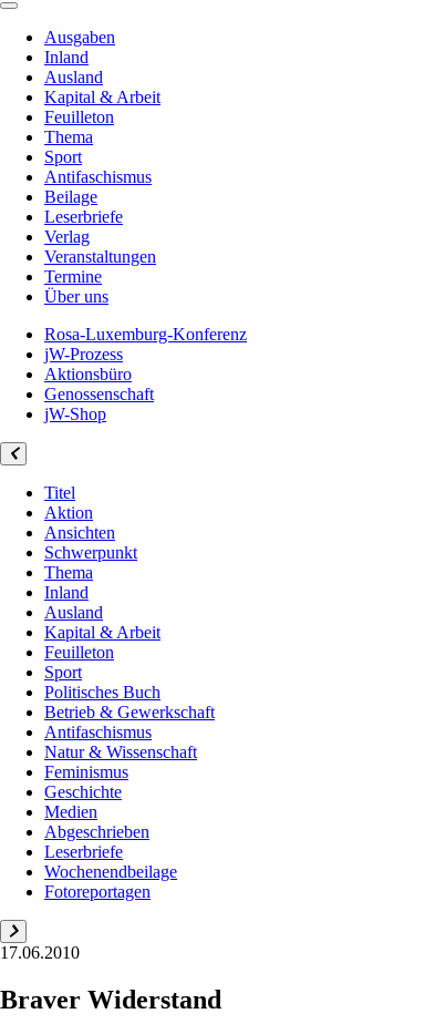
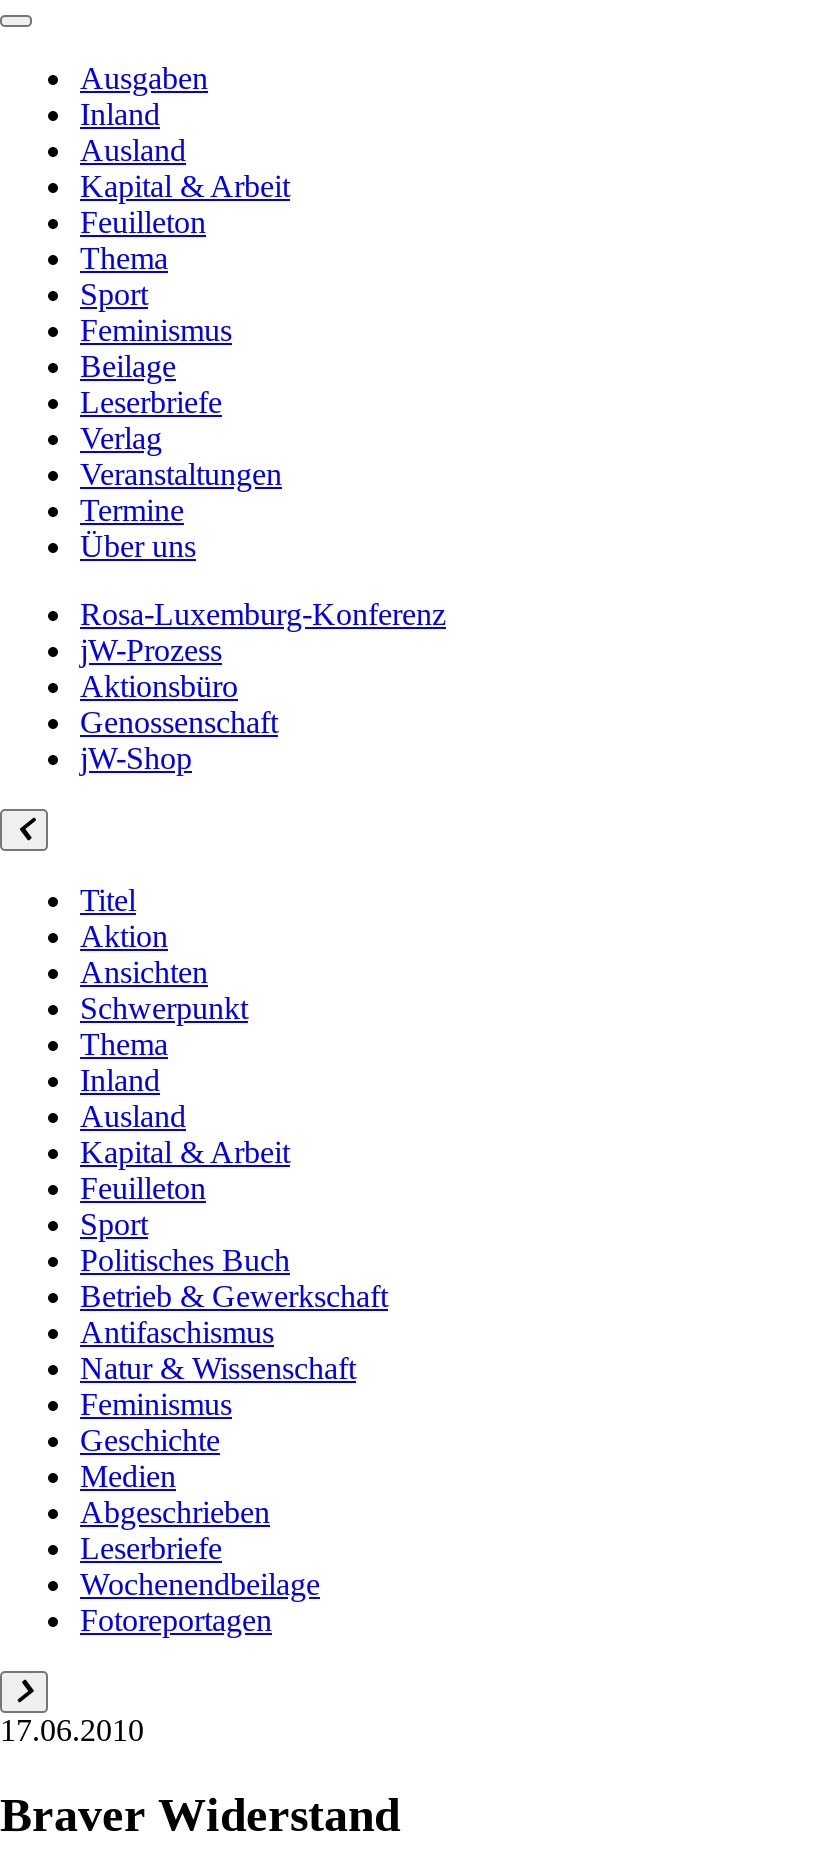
[44,167,152,186] Antifaschismus -> [80,313,232,347] Feminismus

